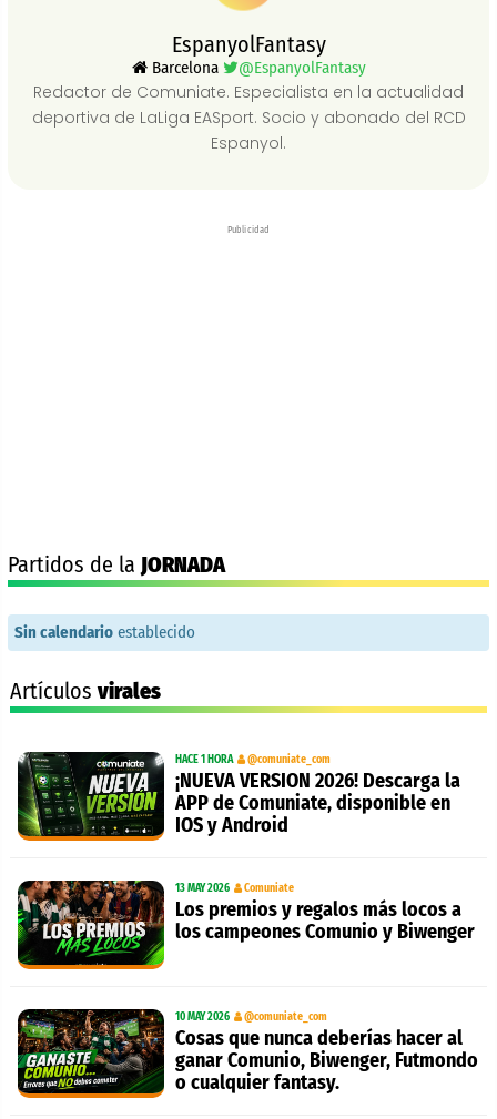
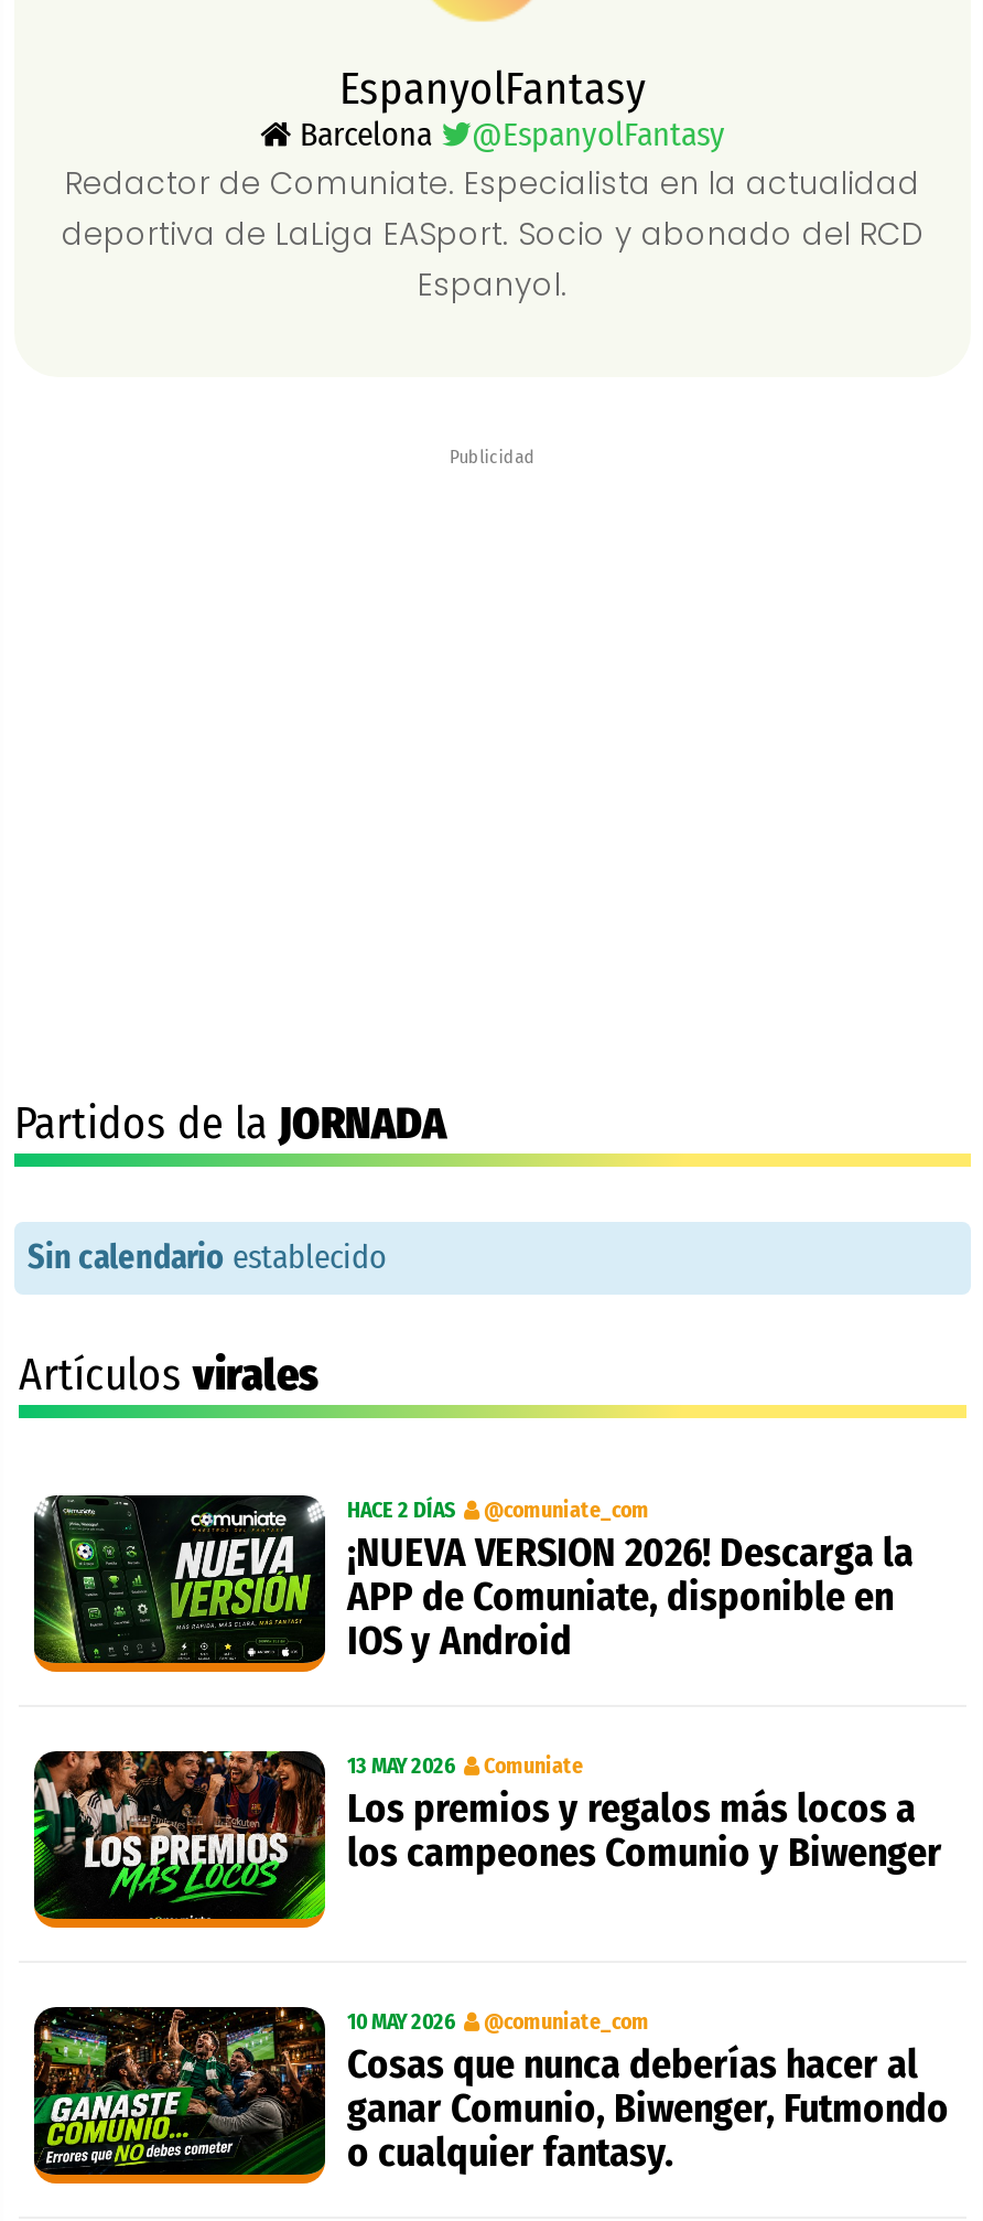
[175,753,331,766] HACE 1 HORA @comuniate_com -> [347,1497,649,1523] HACE 2 DÍAS @comuniate_com

